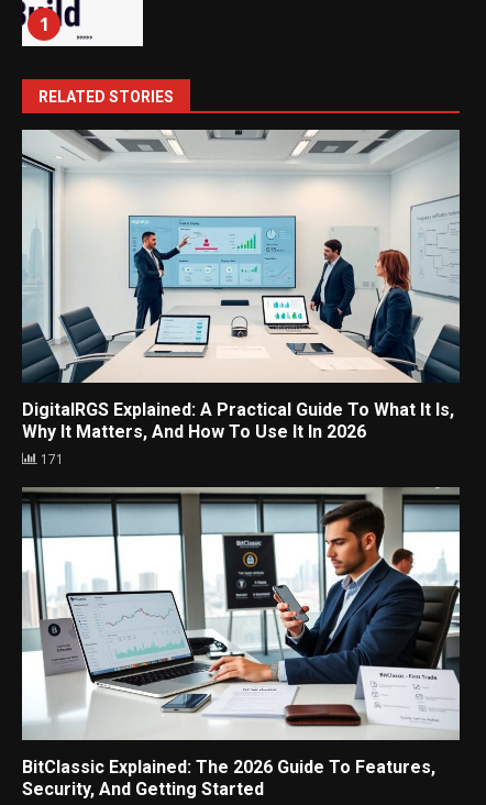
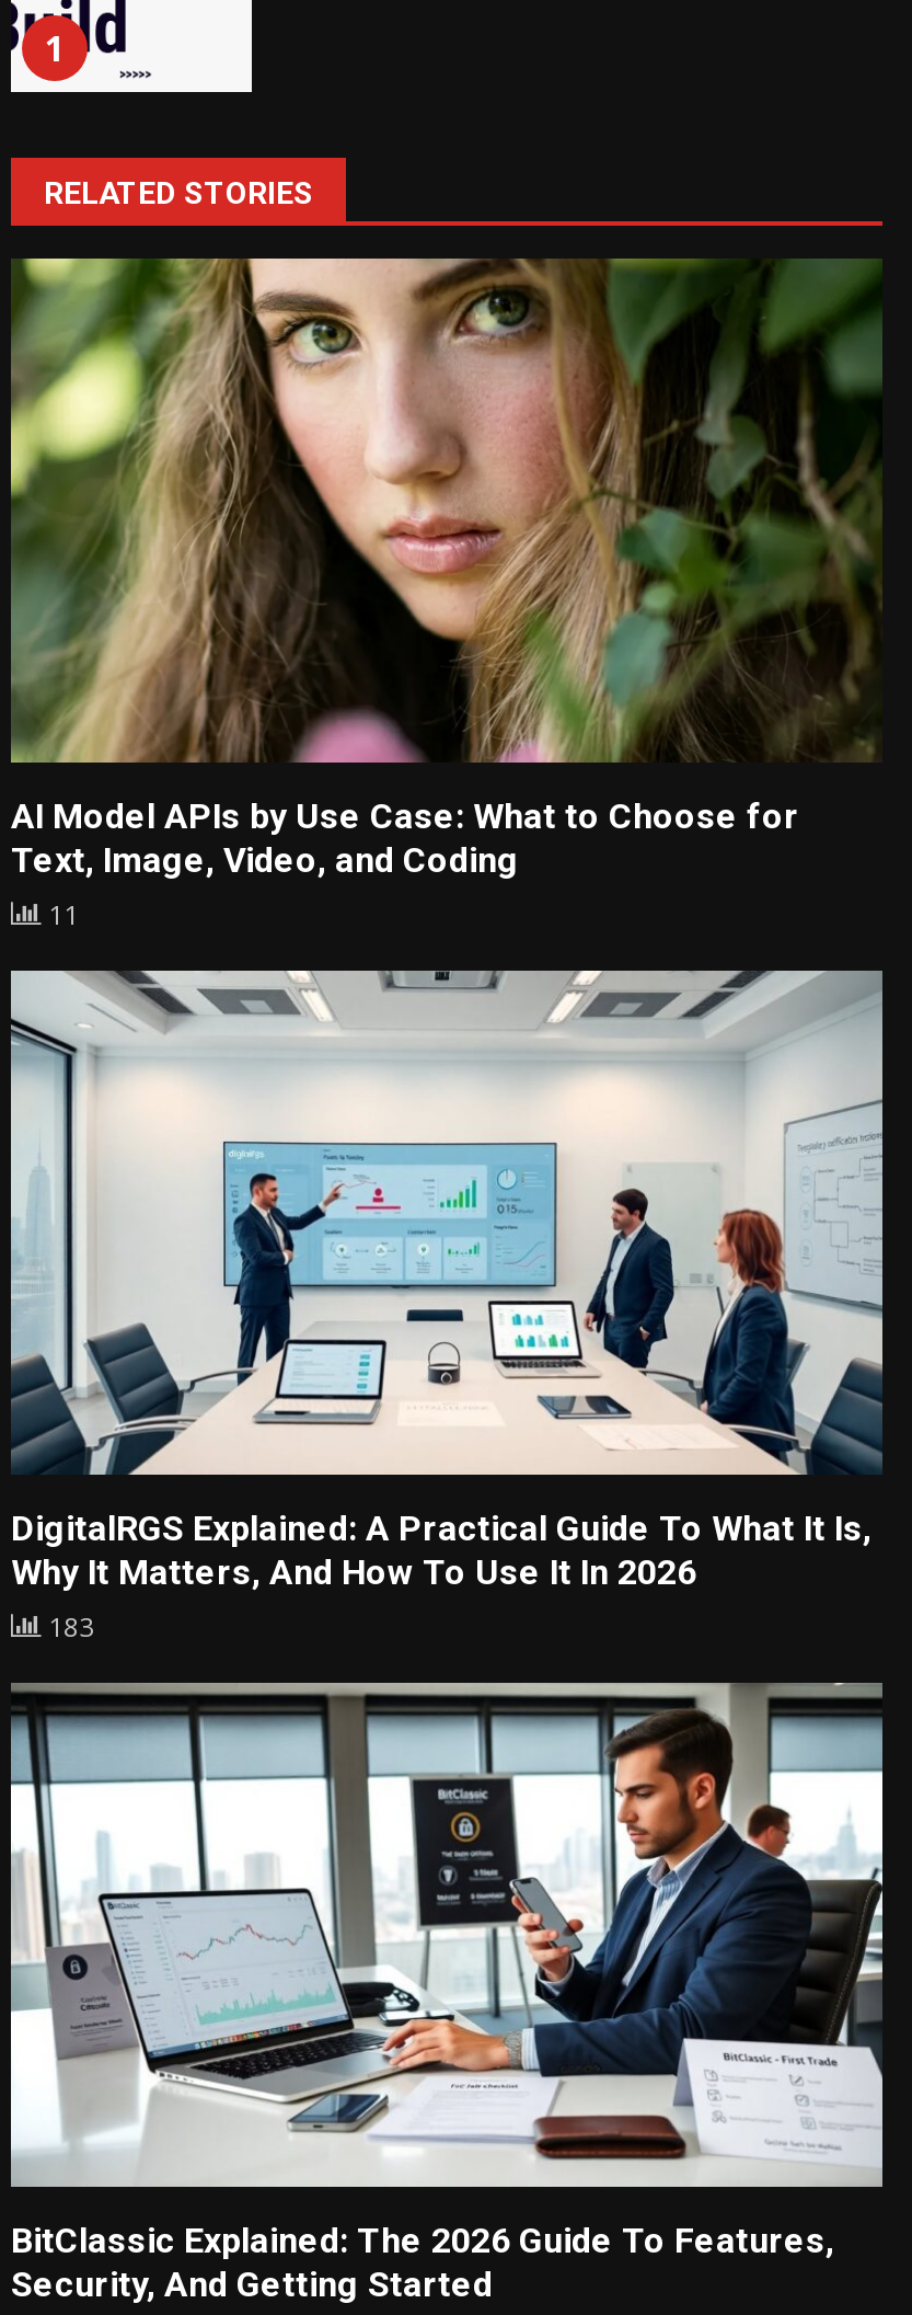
none -> [11,256,882,933] [image] | AI Model APIs by Use Case: What to Choose for | Text, Image, Video, and Coding | 11
[41,450,64,468] 171 -> [48,1608,94,1646] 183

